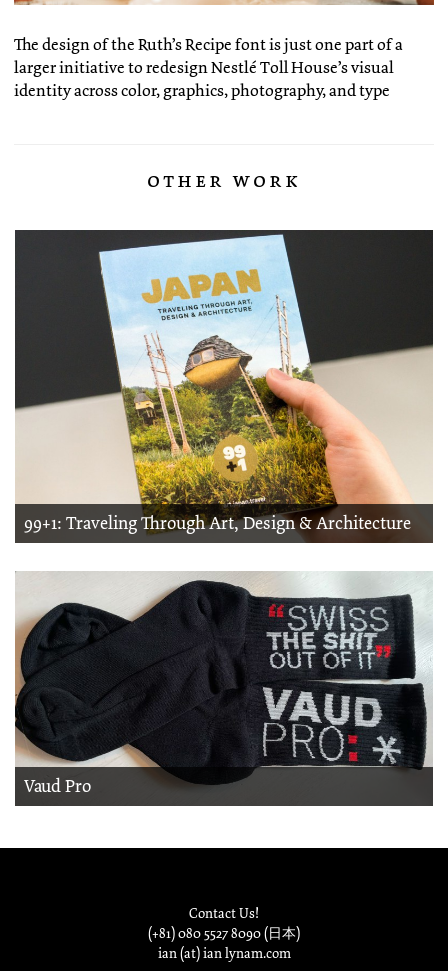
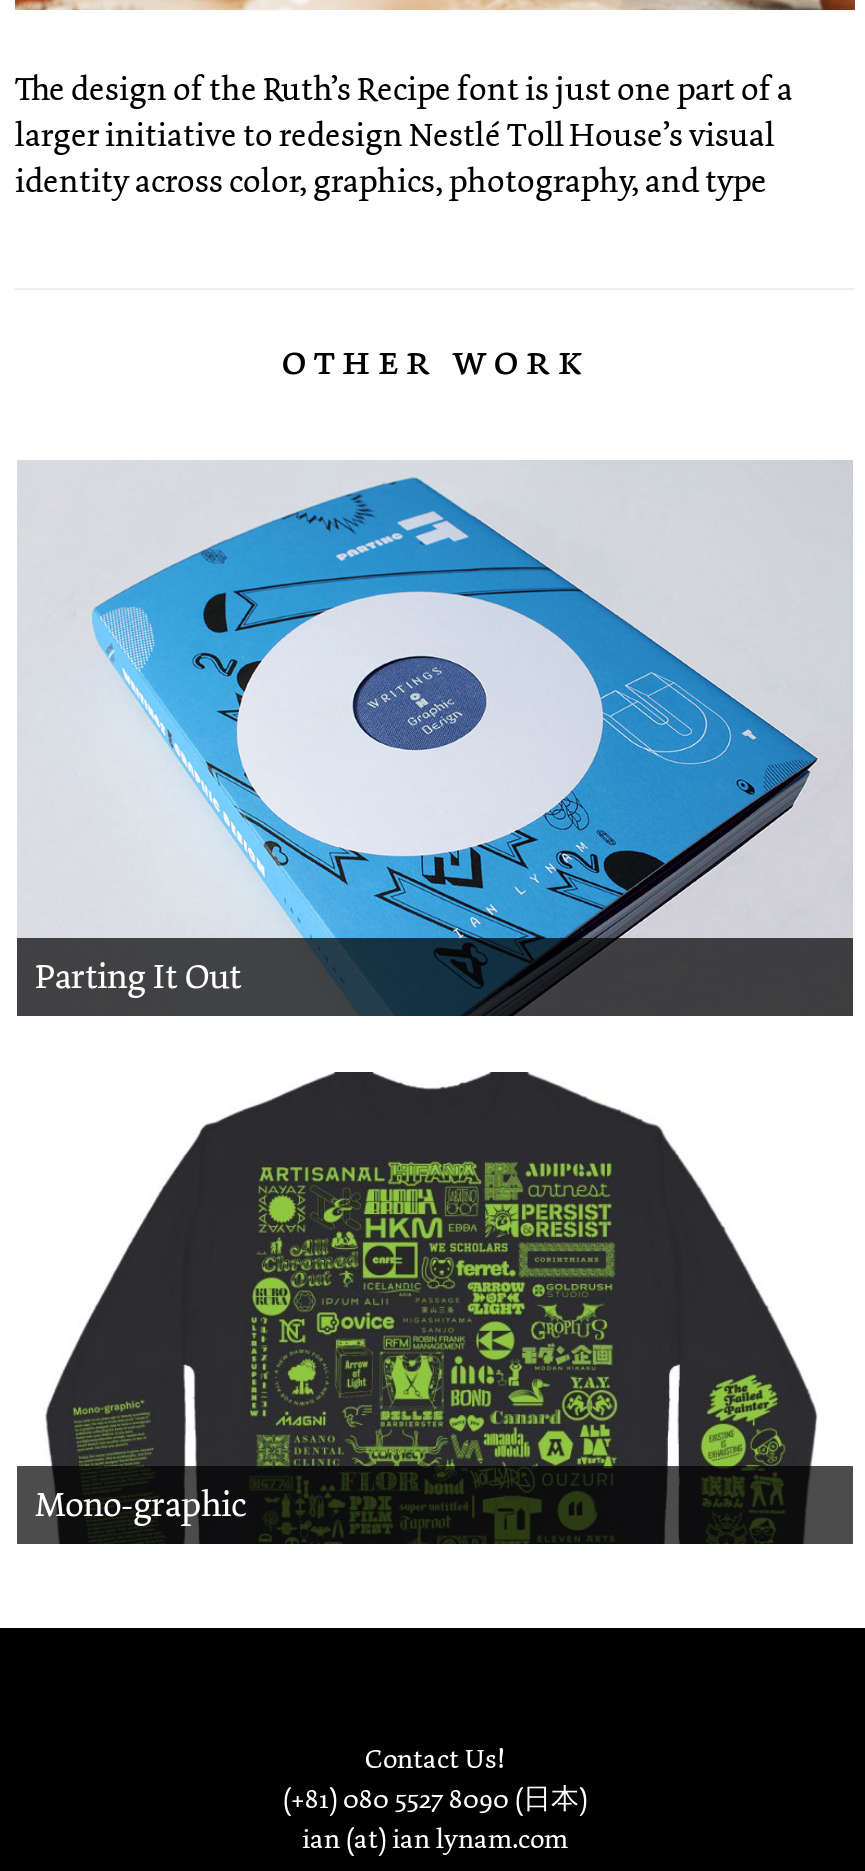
[14,229,434,535] [image] | 99+1: Traveling Through Art, Design & Architecture -> [17,460,853,1001] [image] | Parting It Out
[14,571,433,804] [image] | Vaud Pro -> [17,1074,851,1544] [image] | Mono-graphic

